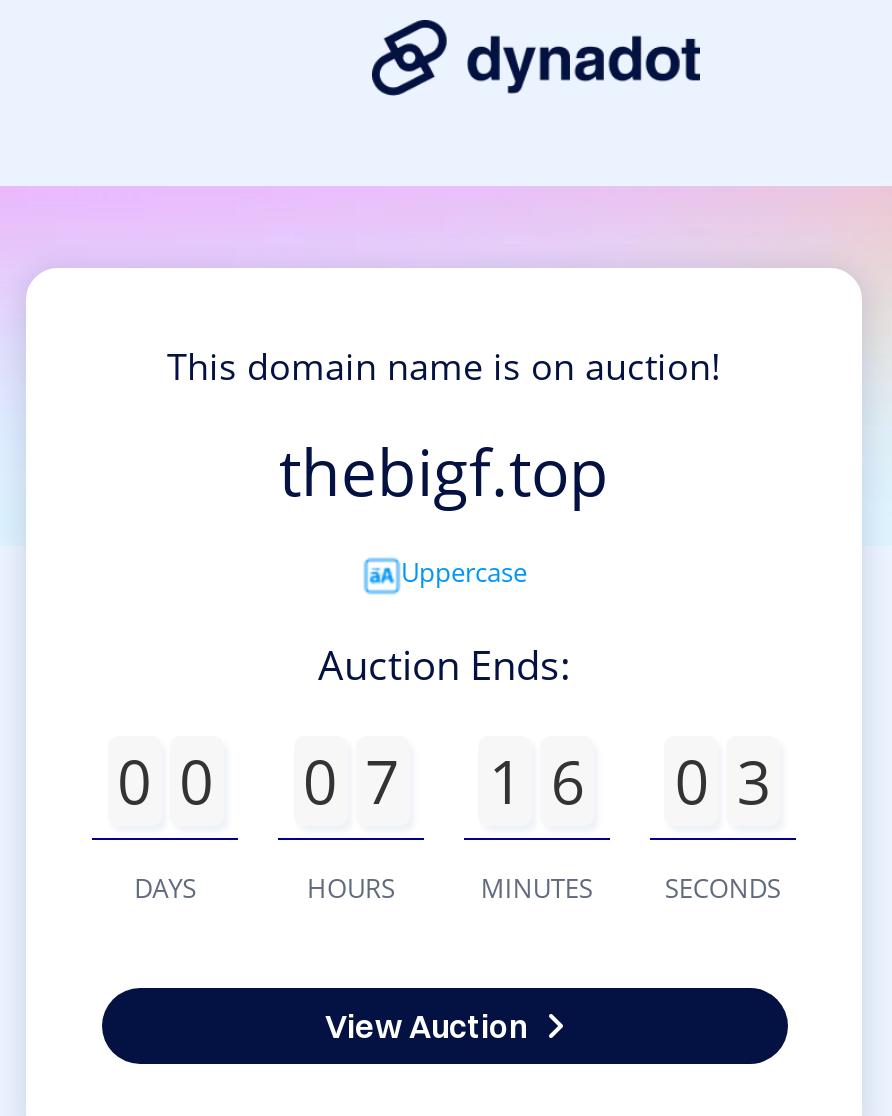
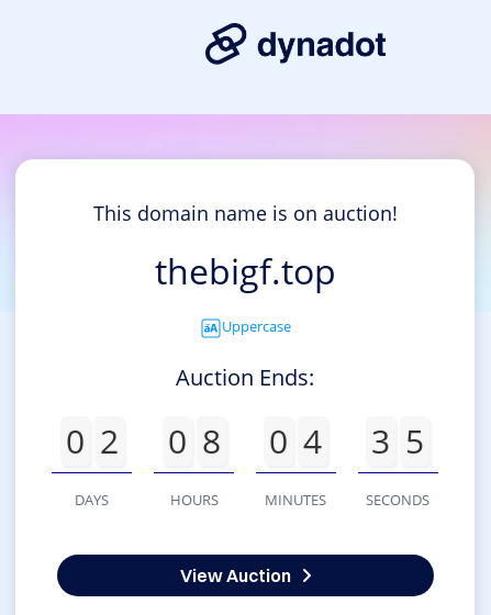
[117,740,213,822] 0 0 -> [65,418,118,463] 0 2
[303,740,399,822] 0 7 -> [168,418,220,463] 0 8
[489,740,585,822] 1 6 -> [270,418,322,463] 0 4
[675,740,771,822] 0 3 -> [372,418,424,463] 3 5

